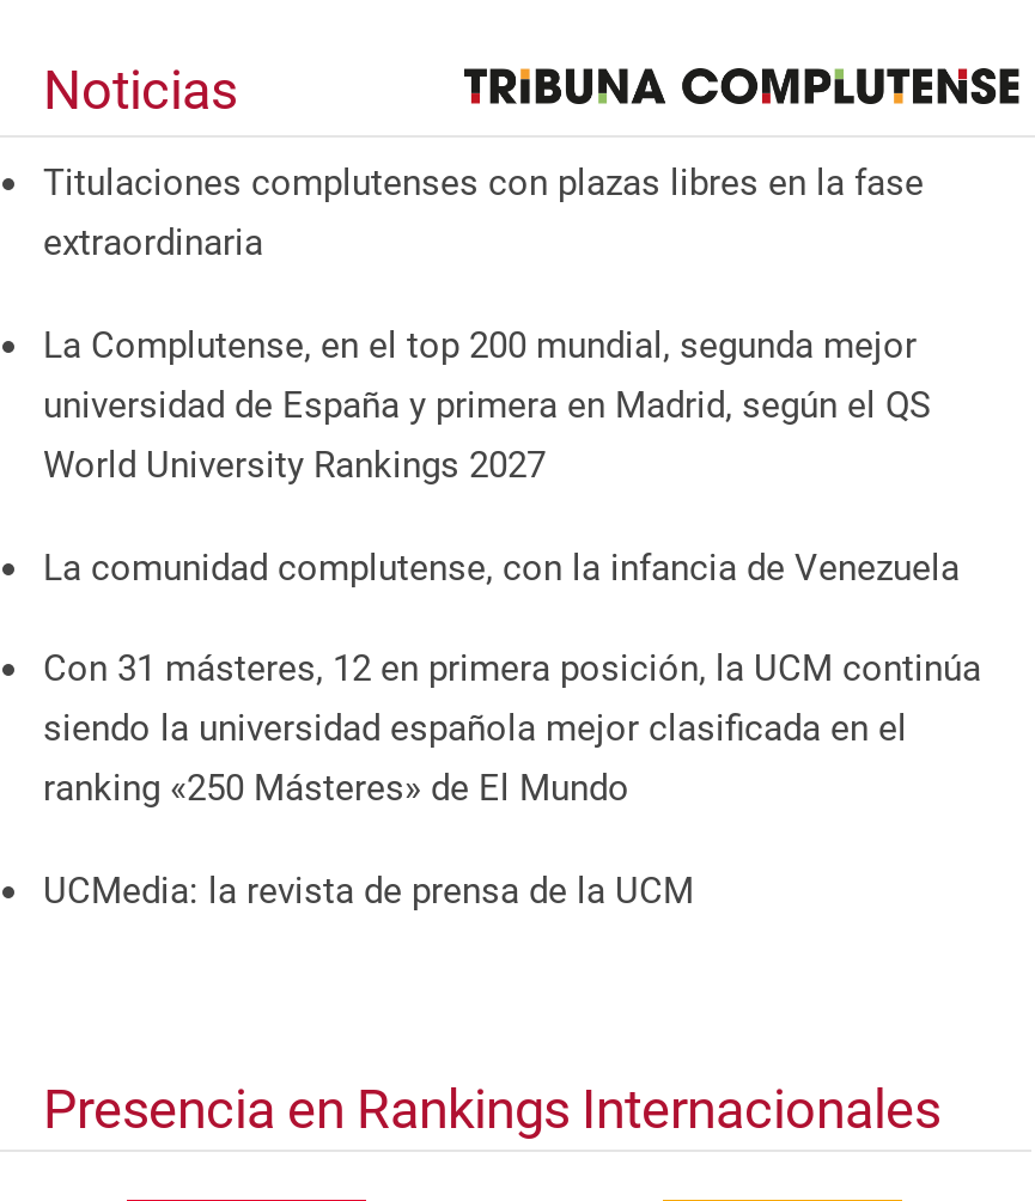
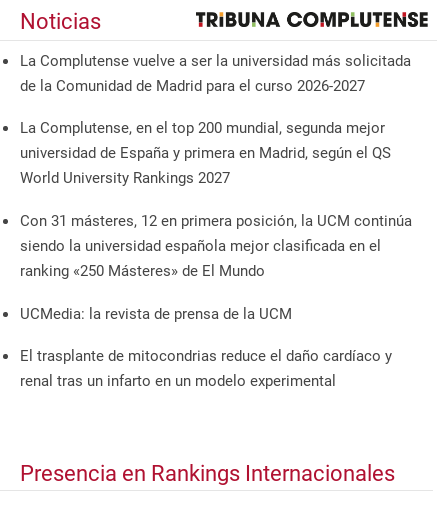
[43,162,924,265] Titulaciones complutenses con plazas libres en la fase | extraordinaria -> [20,52,411,95] La Complutense vuelve a ser la universidad más solicitada | de la Comunidad de Madrid para el curso 2026-2027
[43,545,960,589] La comunidad complutense, con la infancia de Venezuela -> none
moved [43,647,981,912] -> [20,212,412,323]: Con 31 másteres, 12 en primera posición, la UCM continúa | siendo la universidad española mejor clasificada en el | ranking «250 Másteres» de El Mundo | UCMedia: la revista de prensa de la UCM
none -> [20,347,392,390] El trasplante de mitocondrias reduce el daño cardíaco y | renal tras un infarto en un modelo experimental

